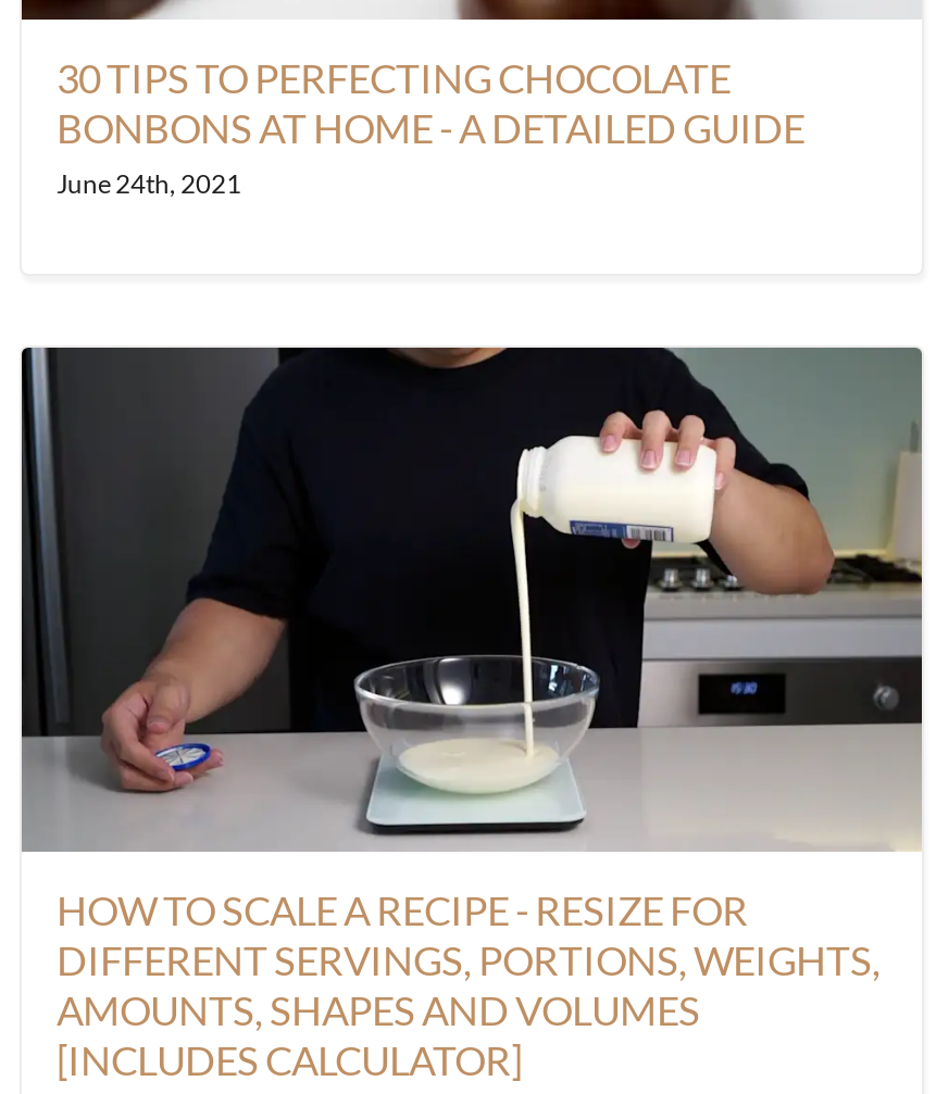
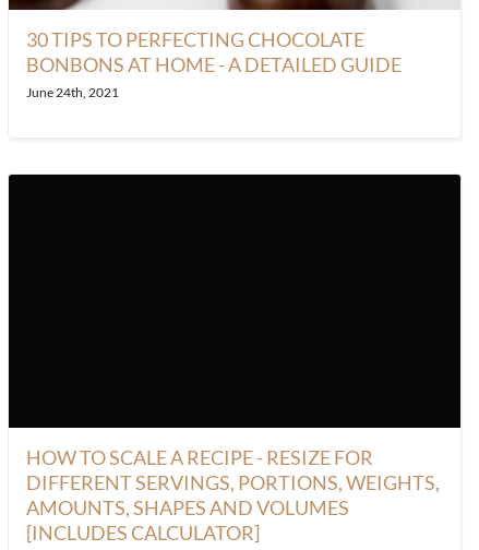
[22,345,924,852] [image] -> none

